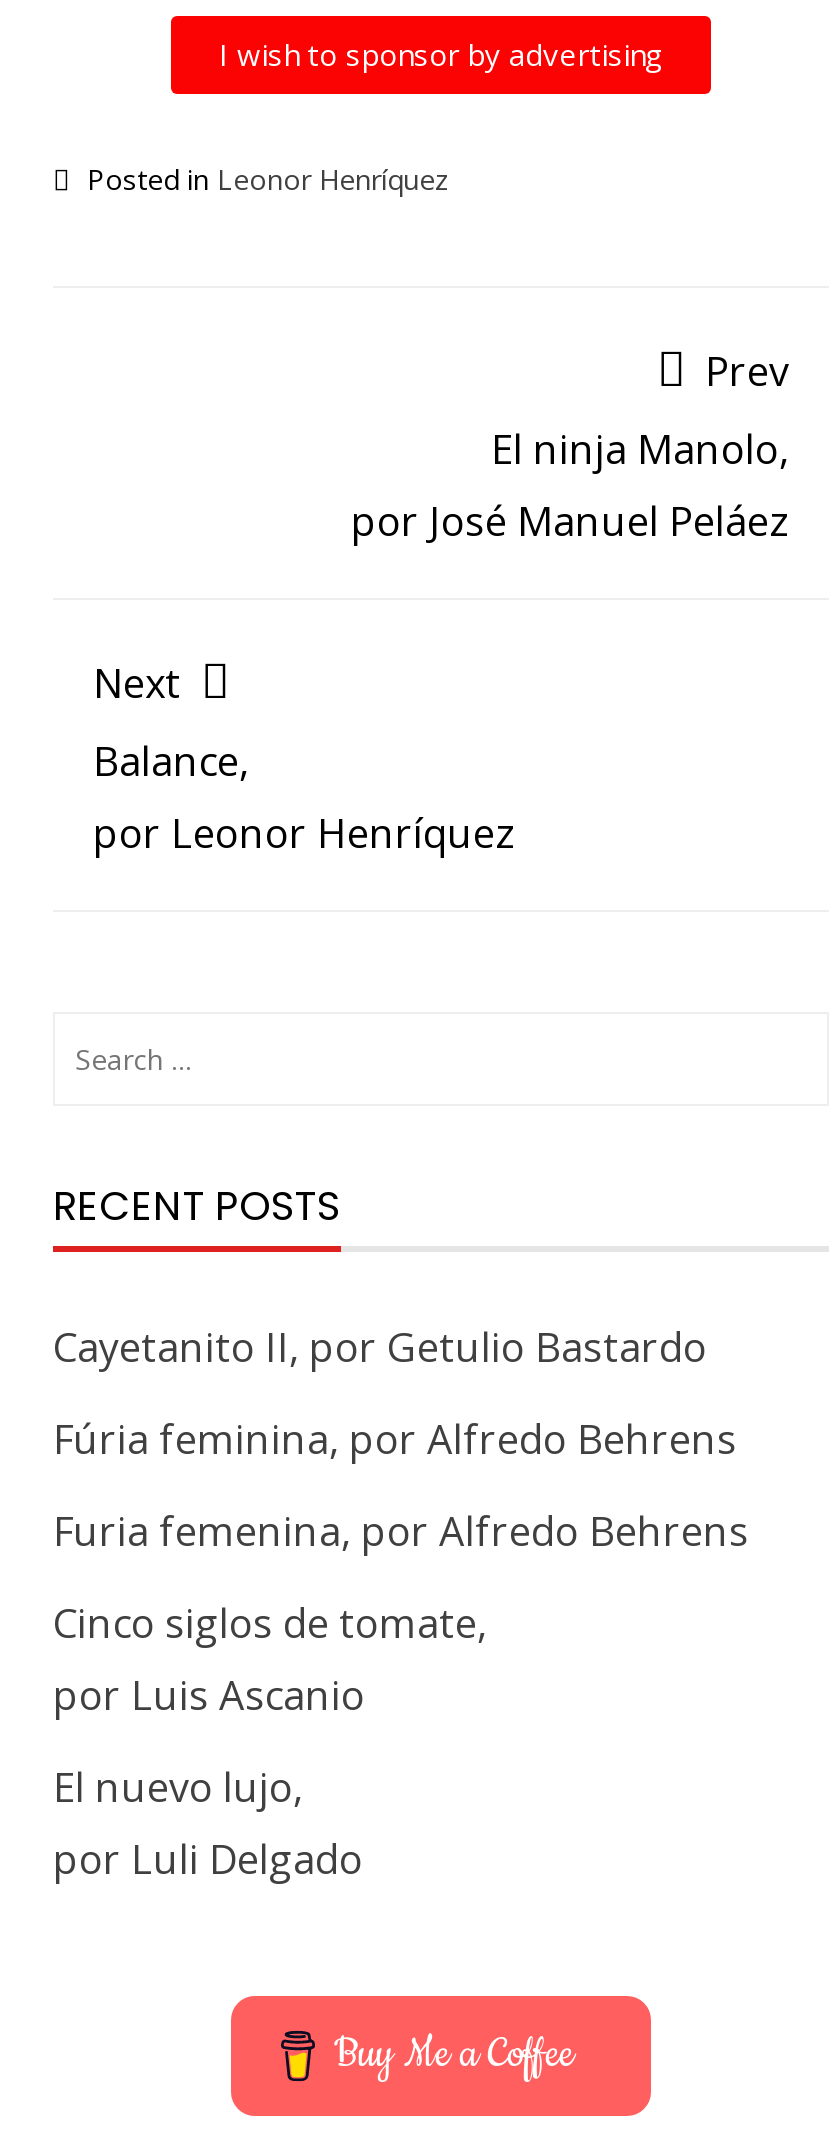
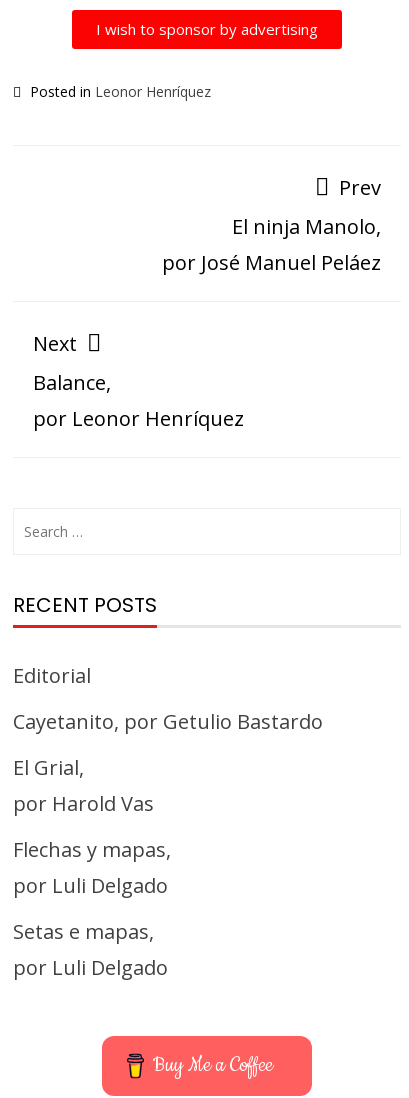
[53,1320,707,1374] Cayetanito II, por Getulio Bastardo -> [13,662,91,689] Editorial
[53,1412,737,1466] Fúria feminina, por Alfredo Behrens -> [13,708,323,735] Cayetanito, por Getulio Bastardo
[53,1504,749,1558] Furia femenina, por Alfredo Behrens -> [13,754,154,817] El Grial, | por Harold Vas
[53,1596,487,1722] Cinco siglos de tomate, | por Luis Ascanio -> [13,836,171,899] Flechas y mapas, | por Luli Delgado
[53,1760,303,1814] El nuevo lujo, -> [13,918,154,945] Setas e mapas,

